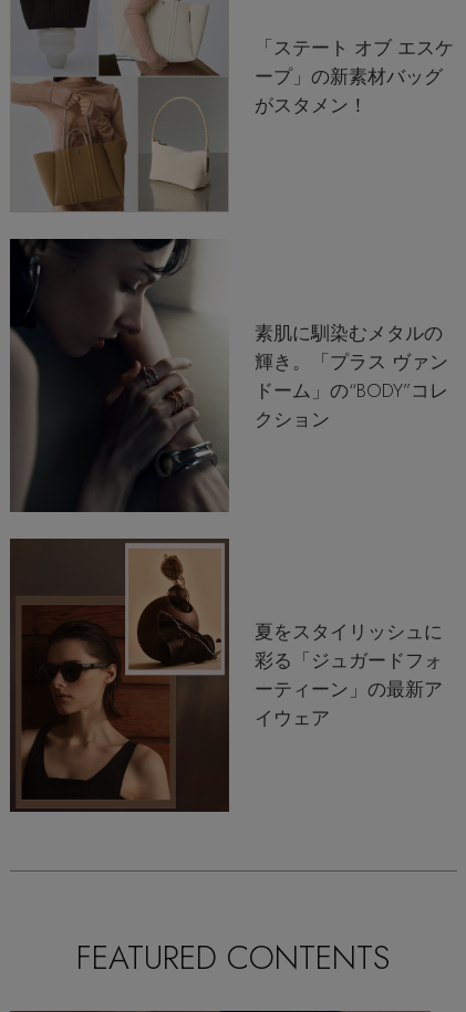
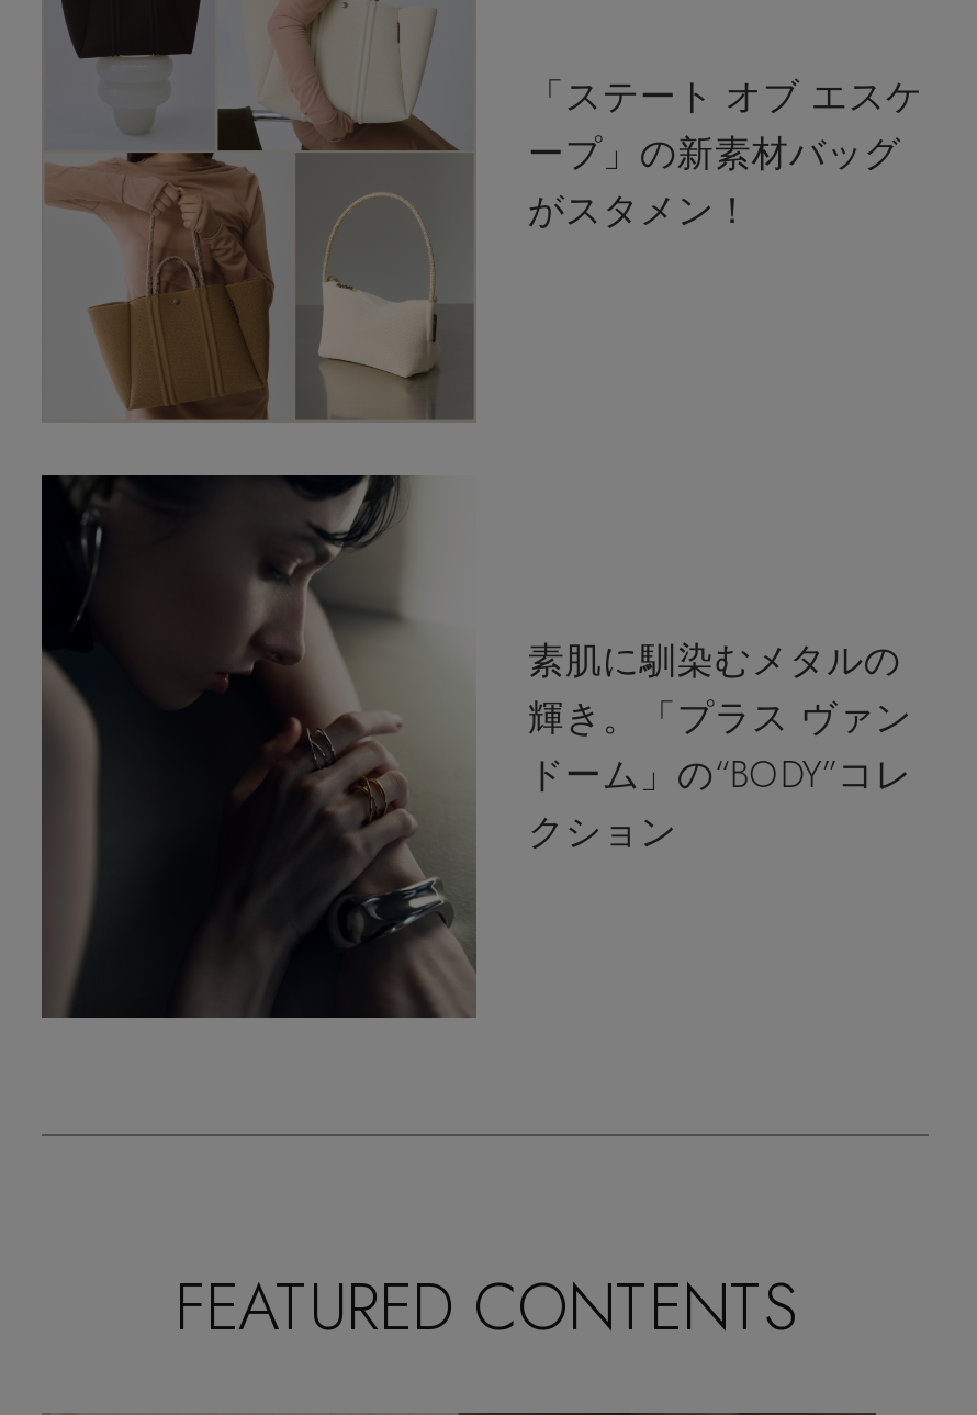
[10,538,443,812] [image] | 夏をスタイリッシュに | 彩る「ジュガードフォ | ーティーン」の最新ア | イウェア -> none

